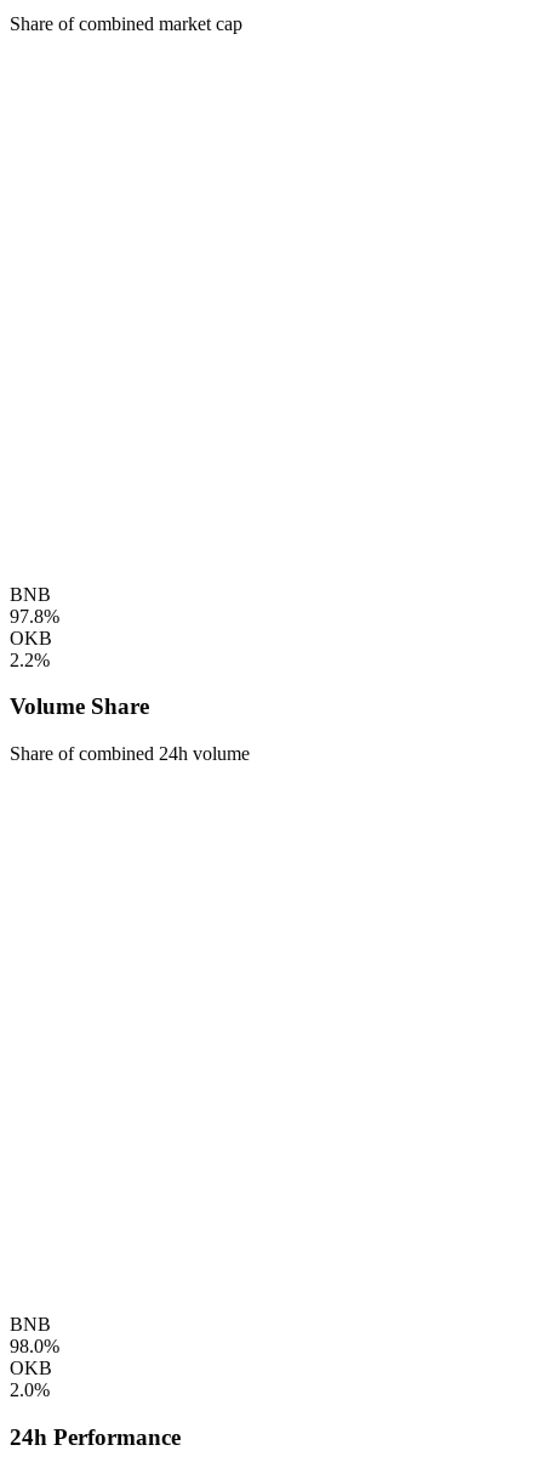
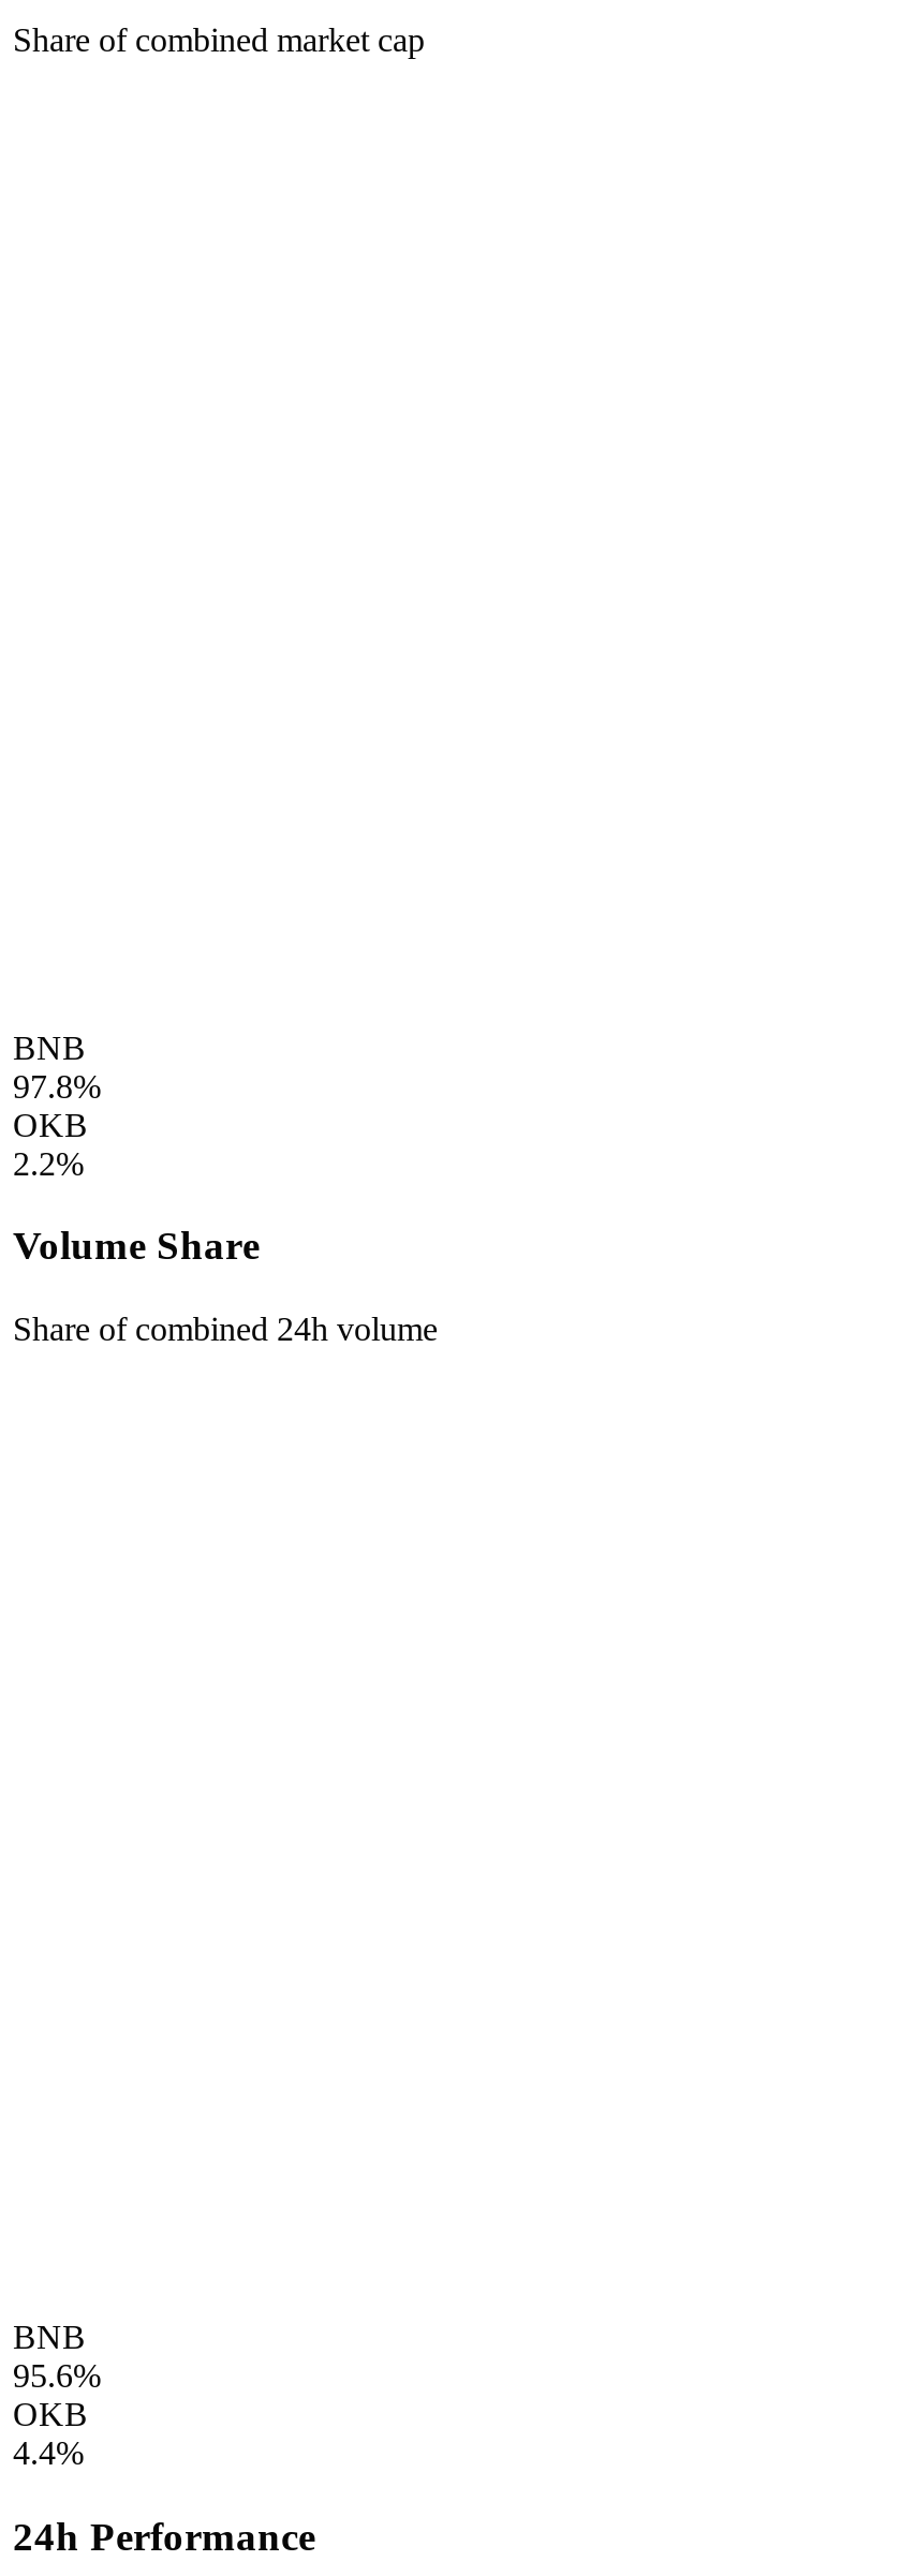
[10,1336,59,1356] 98.0% -> [13,2357,101,2394] 95.6%
[10,1380,50,1400] 2.0% -> [13,2435,84,2471] 4.4%

